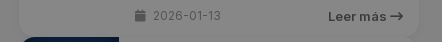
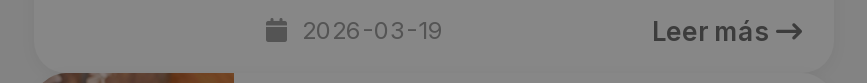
[150,8,221,23] 2026-01-13 -> [296,16,444,46] 2026-03-19

